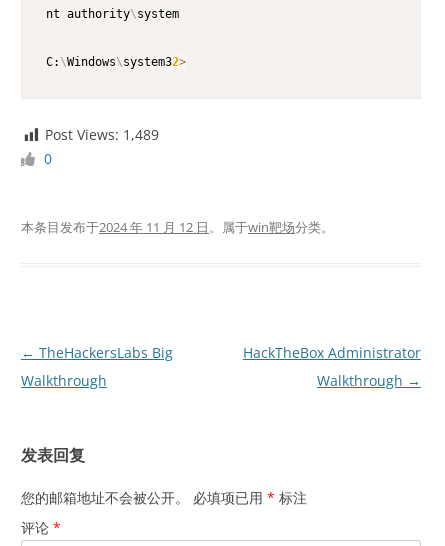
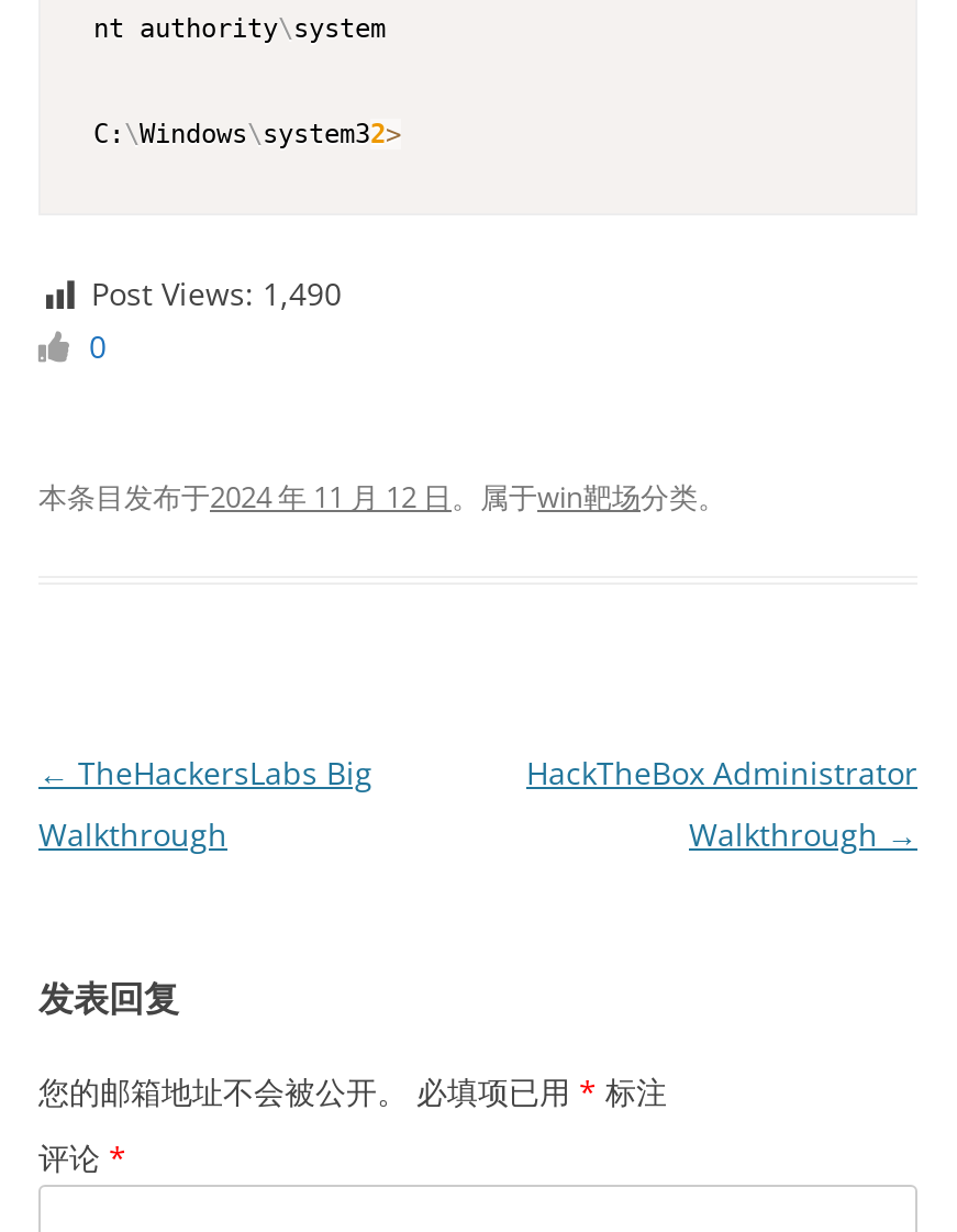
[45,125,159,144] Post Views: 1,489 -> [91,274,342,315] Post Views: 1,490

